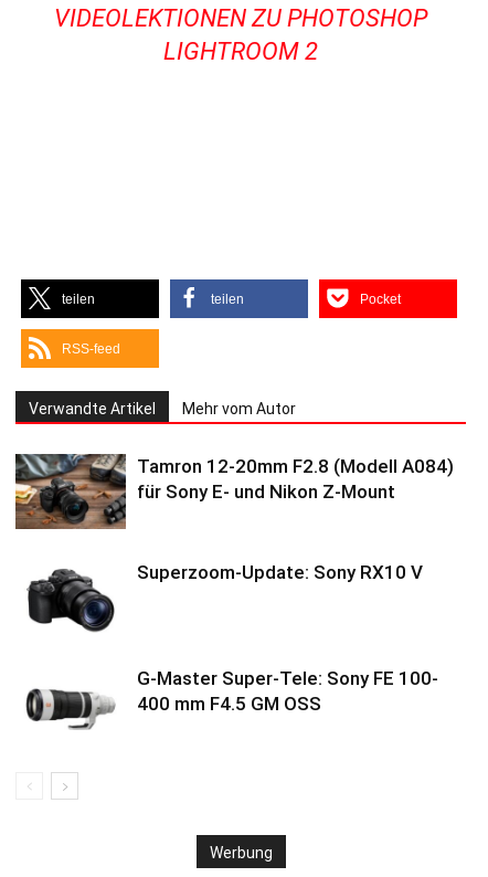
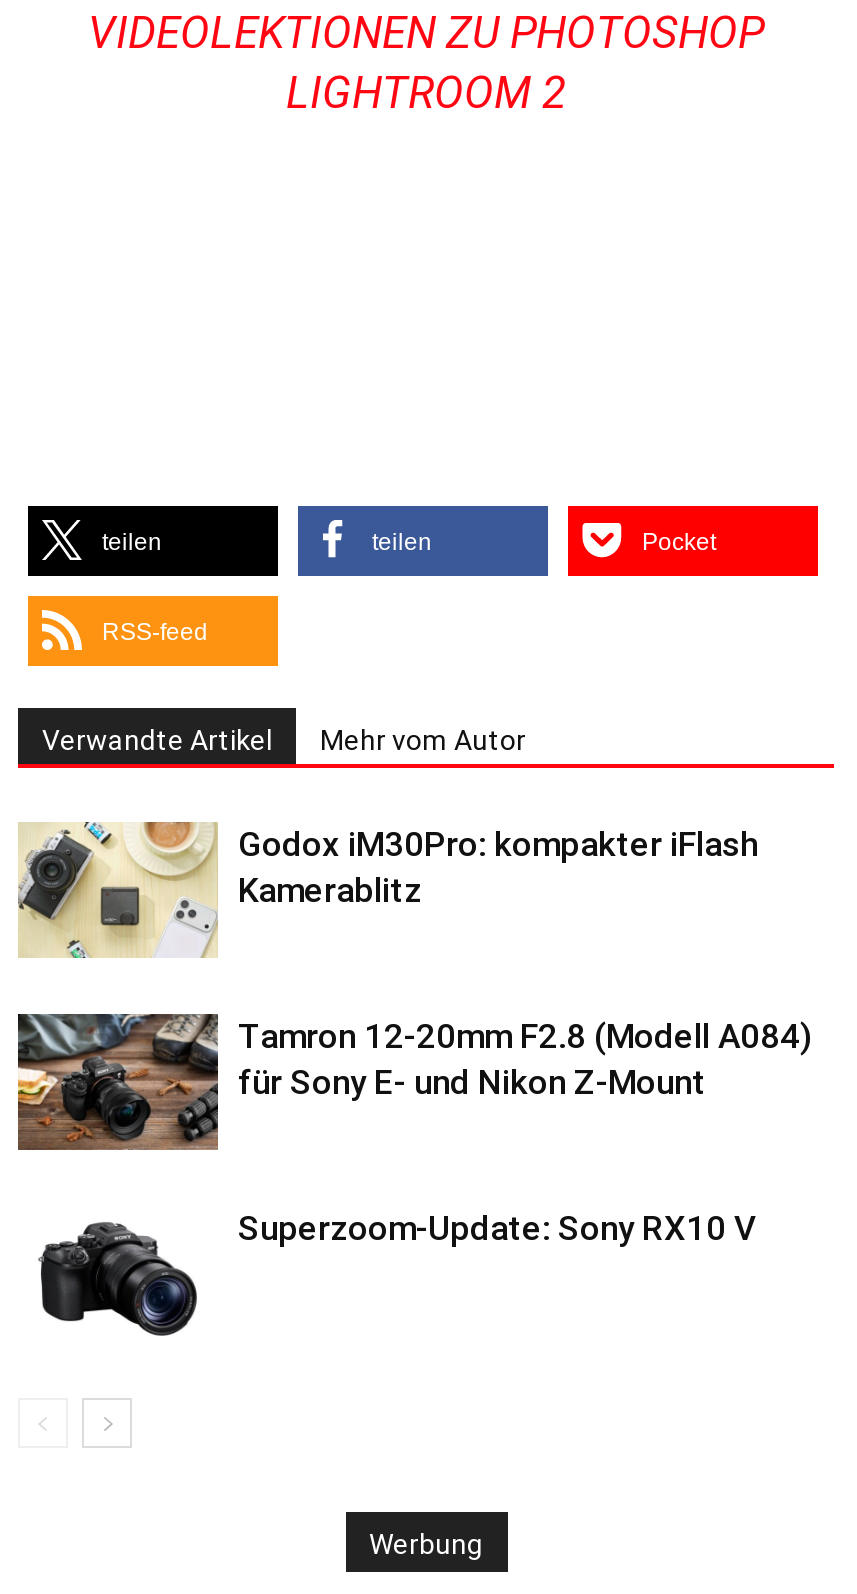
none -> [18,820,758,960] [image] | Godox iM30Pro: kompakter iFlash | Kamerablitz
moved [13,452,454,583] -> [14,1010,812,1247]: [image] | Tamron 12-20mm F2.8 (Modell A084) | für Sony E- und Nikon Z-Mount | Superzoom-Update: Sony RX10 V
moved [28,568,115,633] -> [40,1220,198,1338]: [image]
[25,667,438,730] [image] | G-Master Super-Tele: Sony FE 100- | 400 mm F4.5 GM OSS -> none

